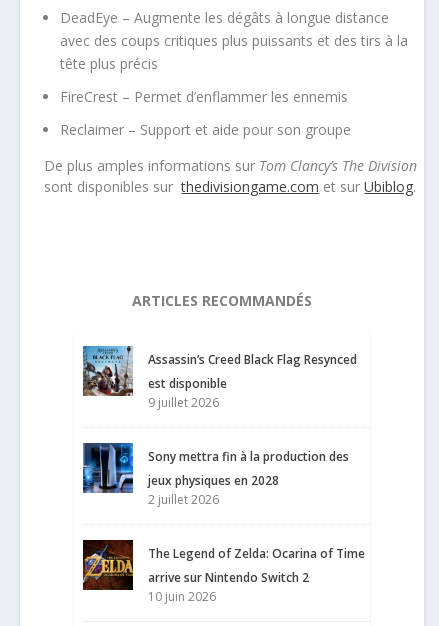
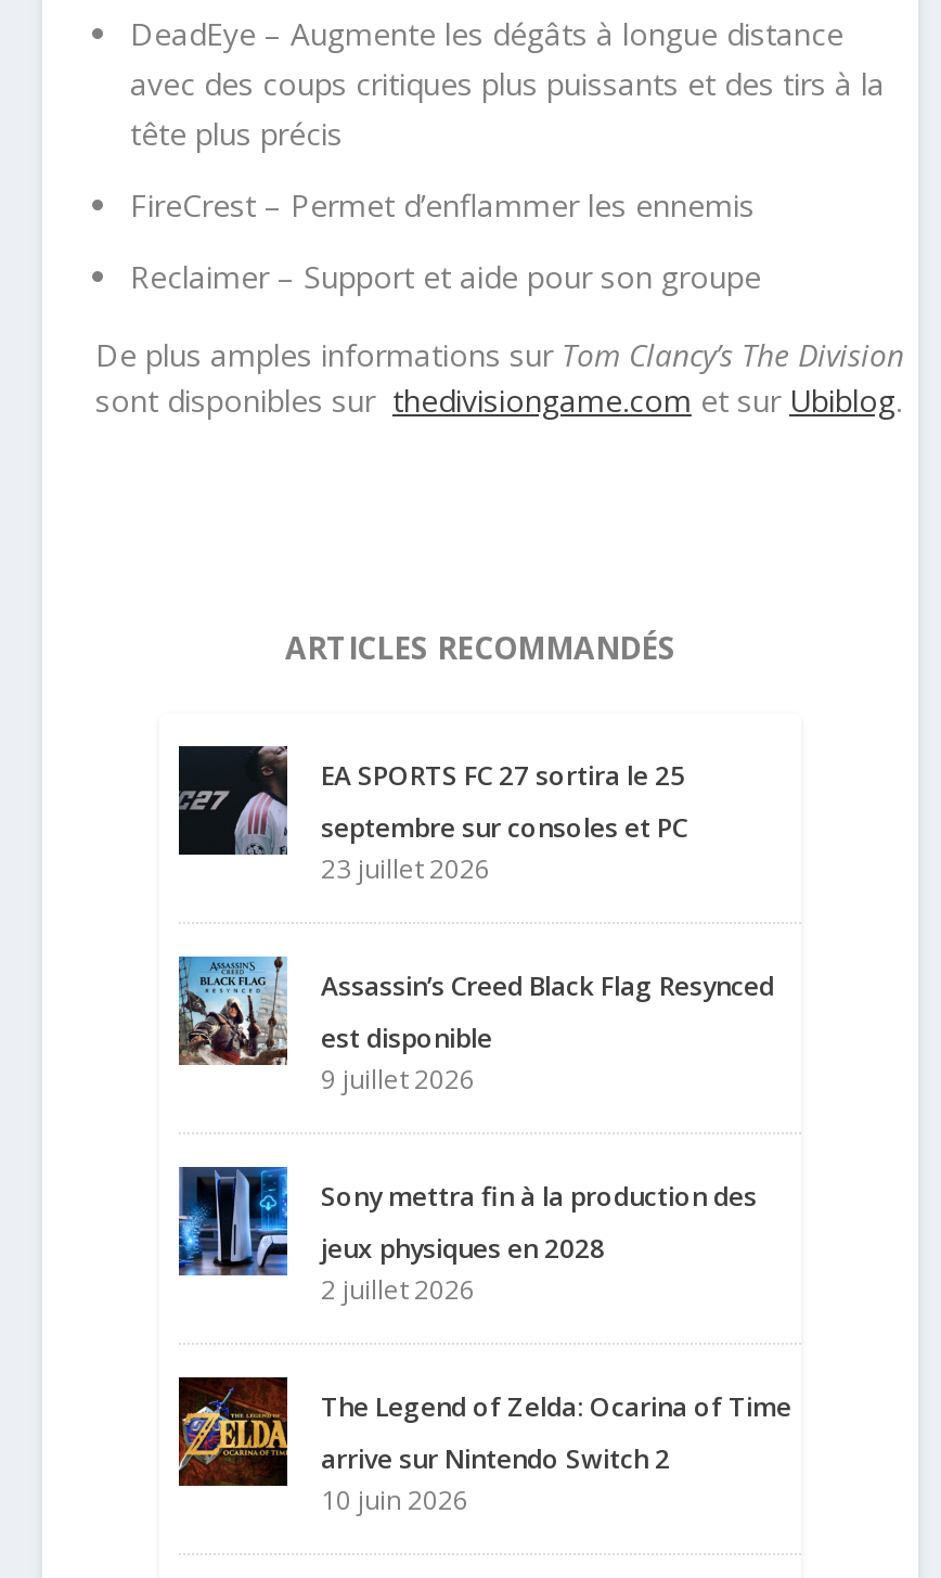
none -> [177,744,687,887] [image] | EA SPORTS FC 27 sortira le 25 | septembre sur consoles et PC | 23 juillet 2026

